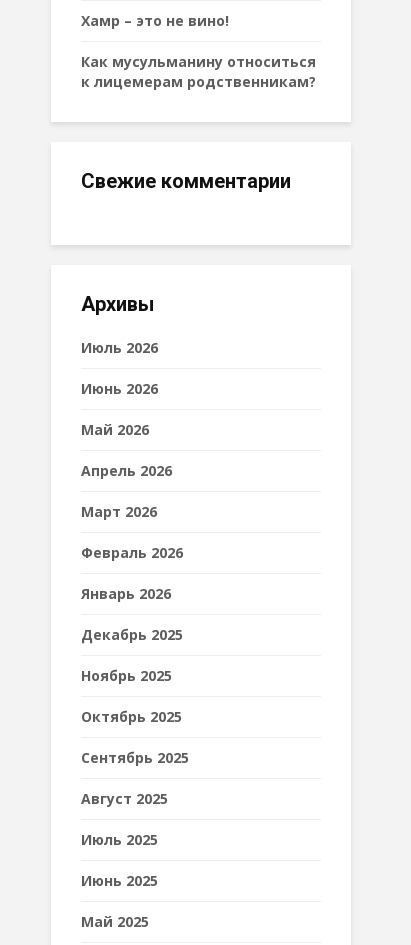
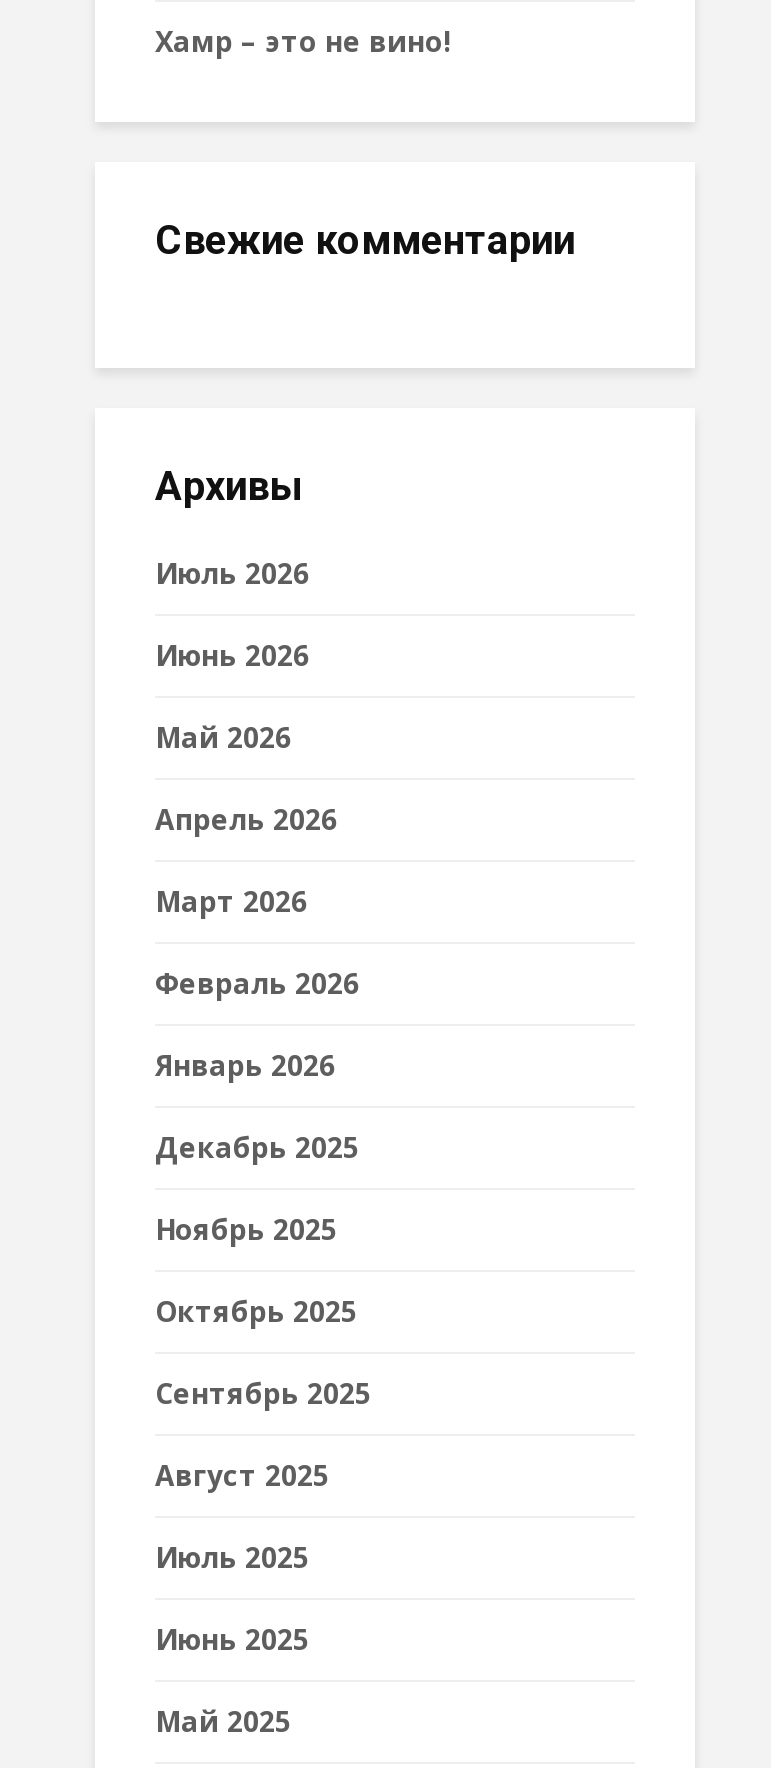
[81,52,316,91] Как мусульманину относиться | к лицемерам родственникам? -> none

